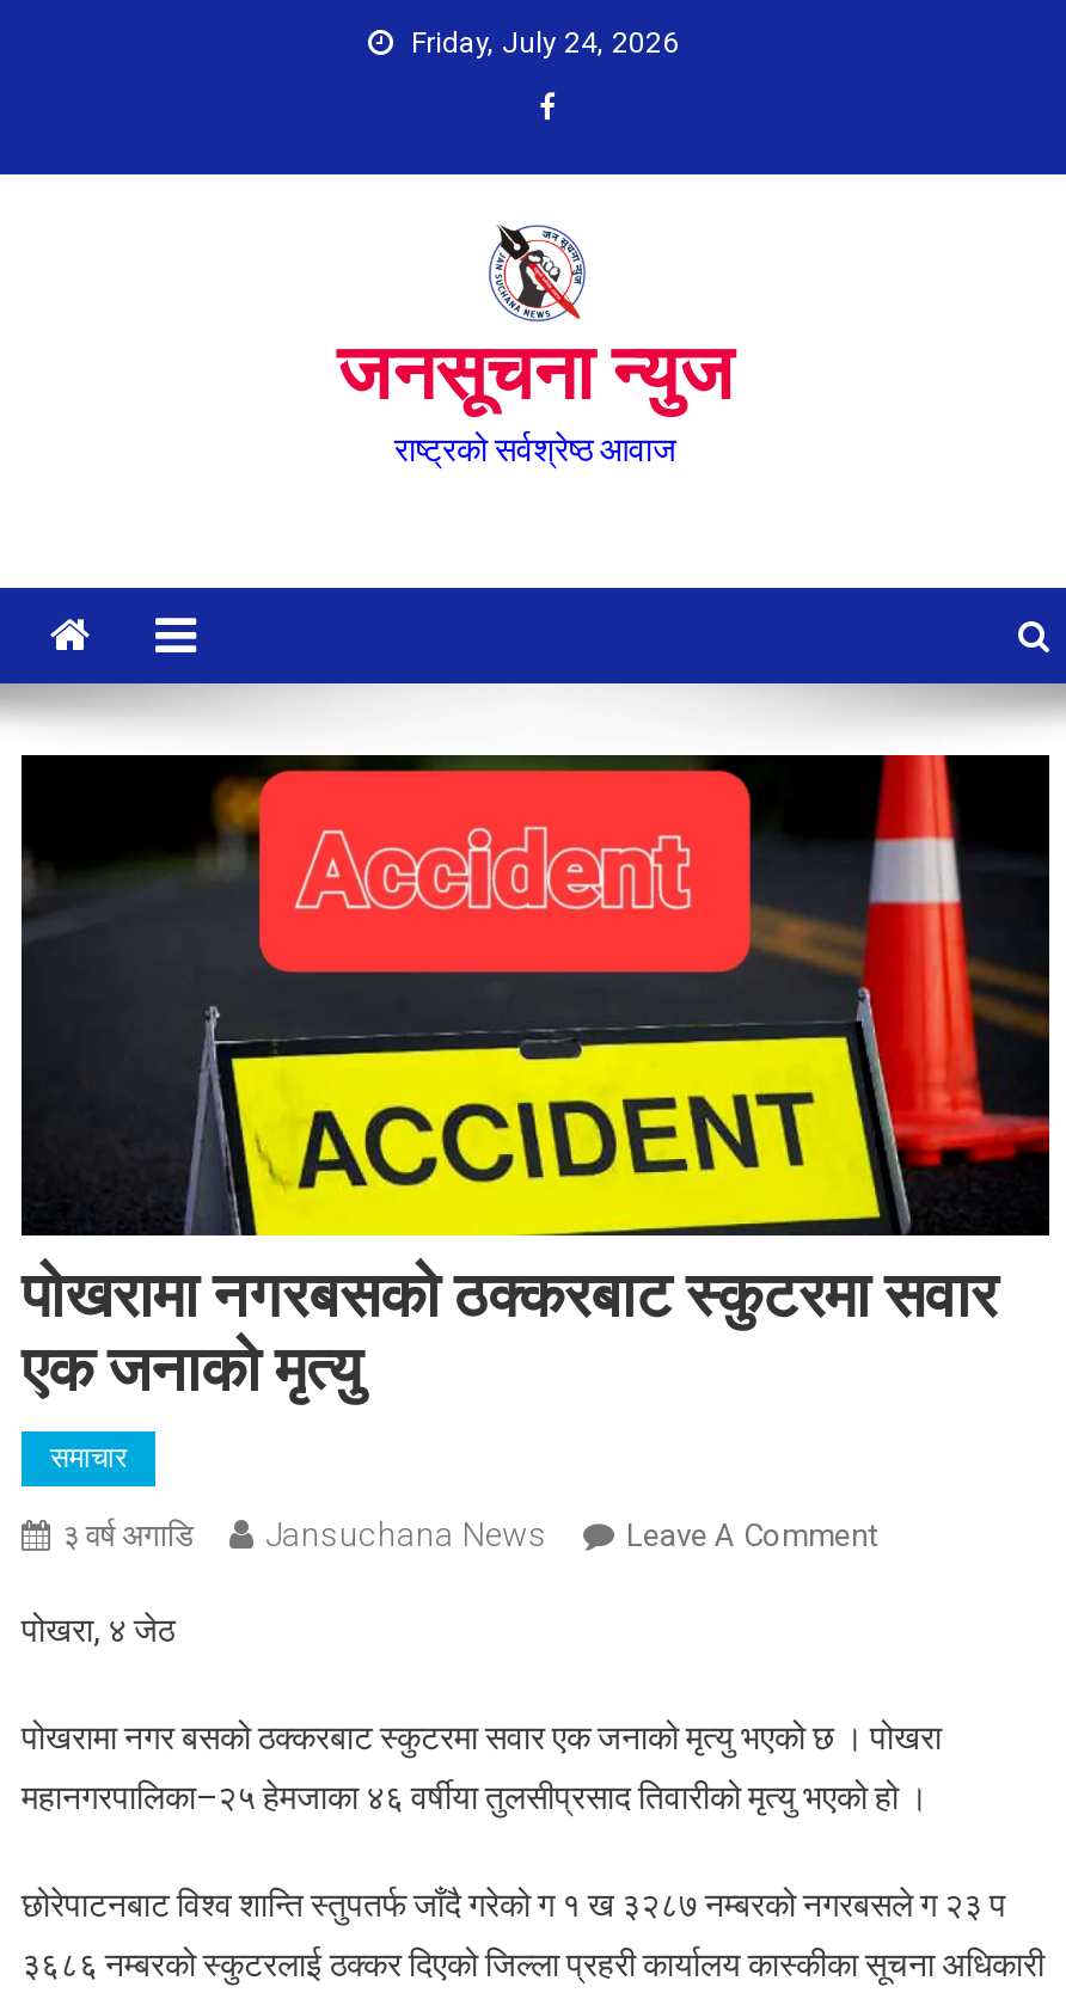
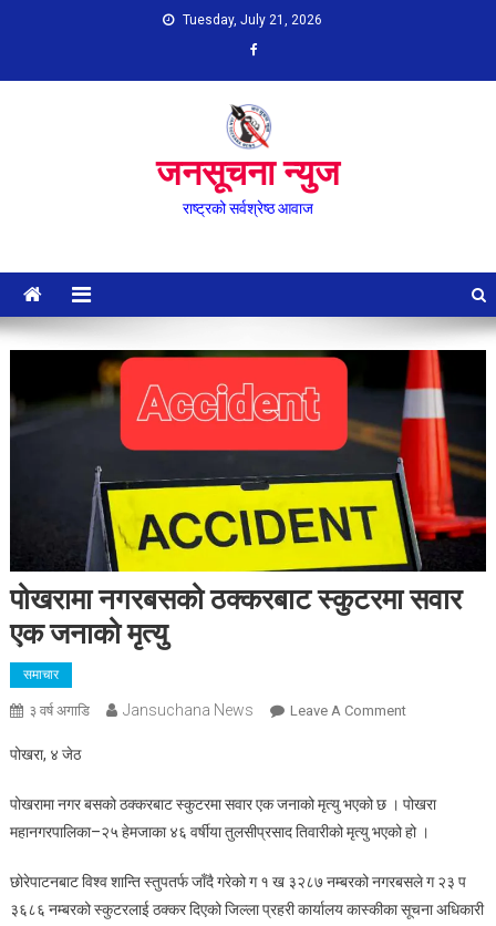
[411,26,679,60] Friday, July 24, 2026 -> [183,12,322,28] Tuesday, July 21, 2026

